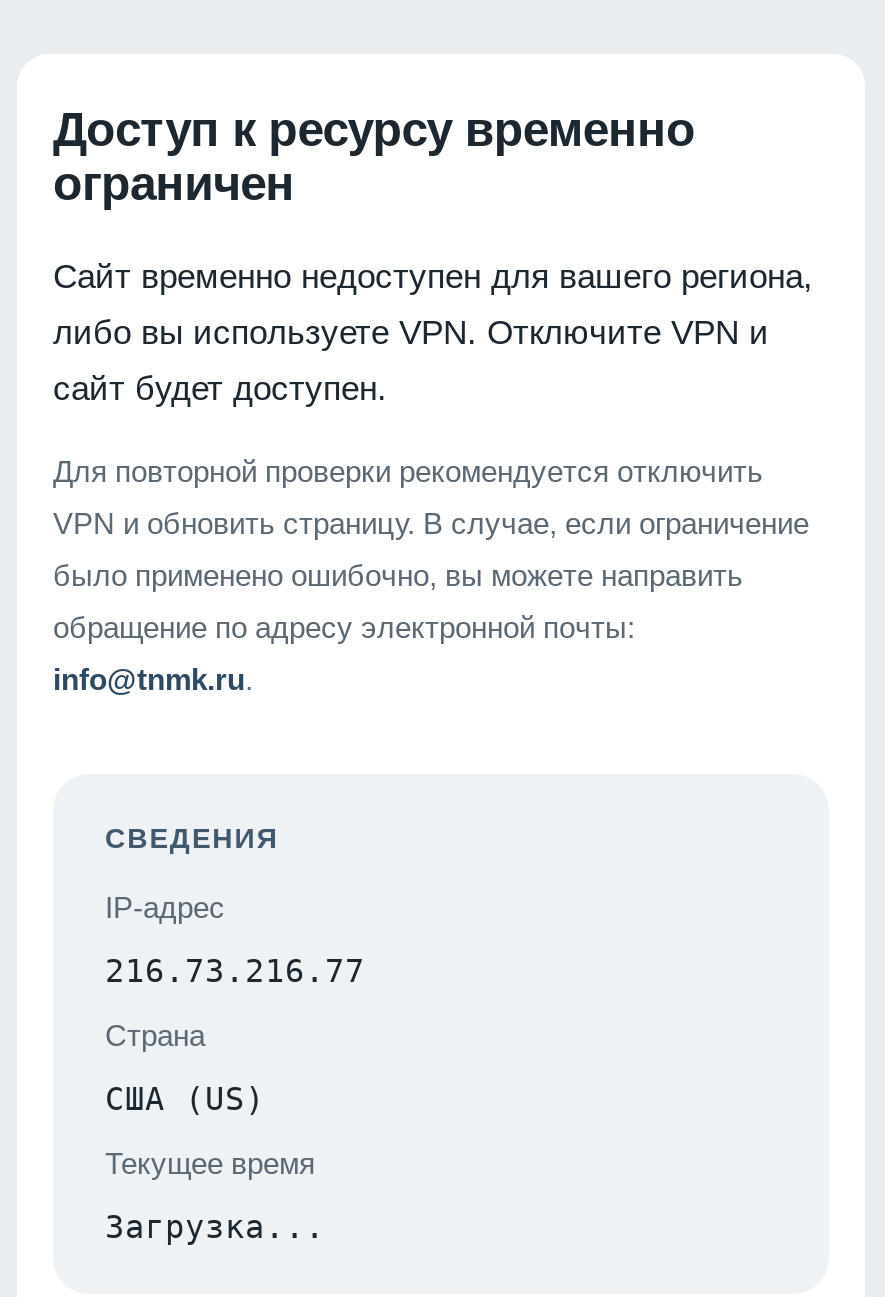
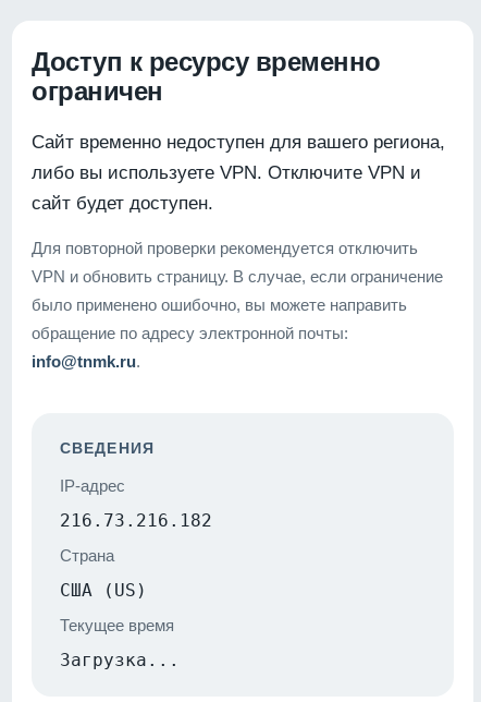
[105,951,365,989] 216.73.216.77 -> [60,510,212,530] 216.73.216.182

